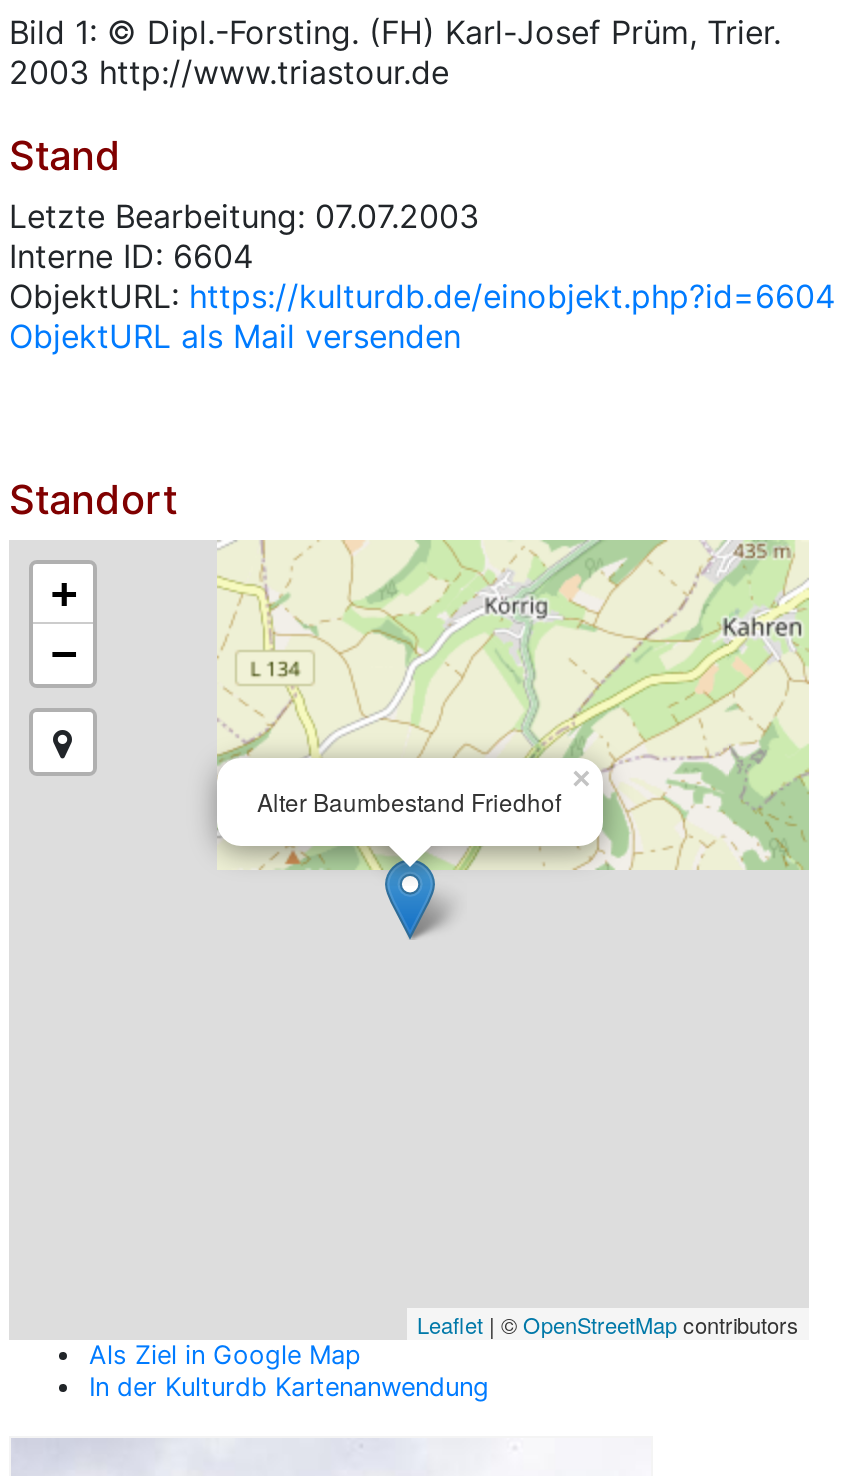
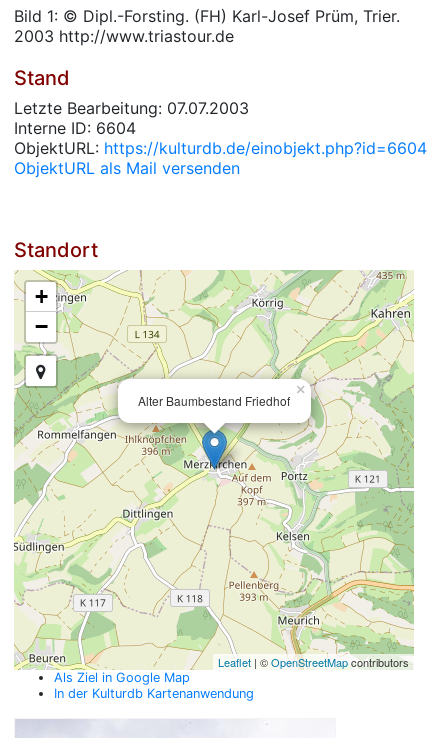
[9,540,809,1340] [image] -> [13,269,415,671] [image]

